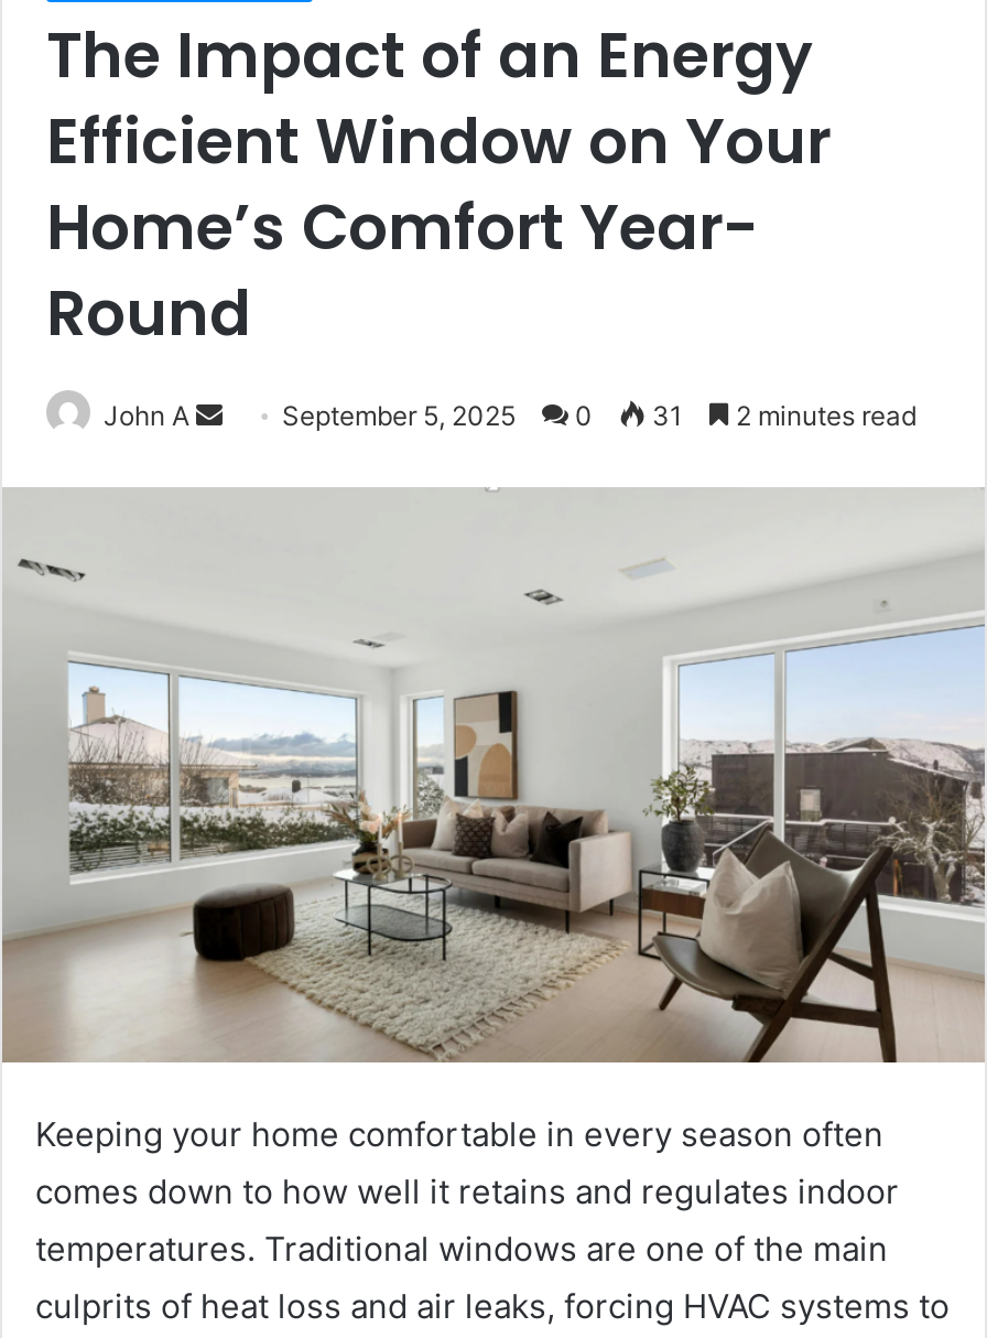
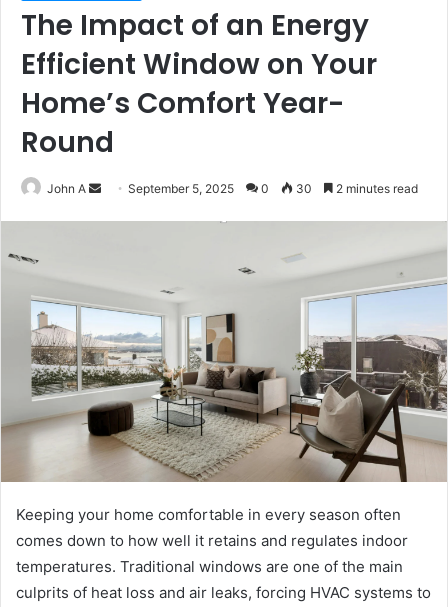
[646,399,683,432] 31 -> [293,181,312,196] 30

